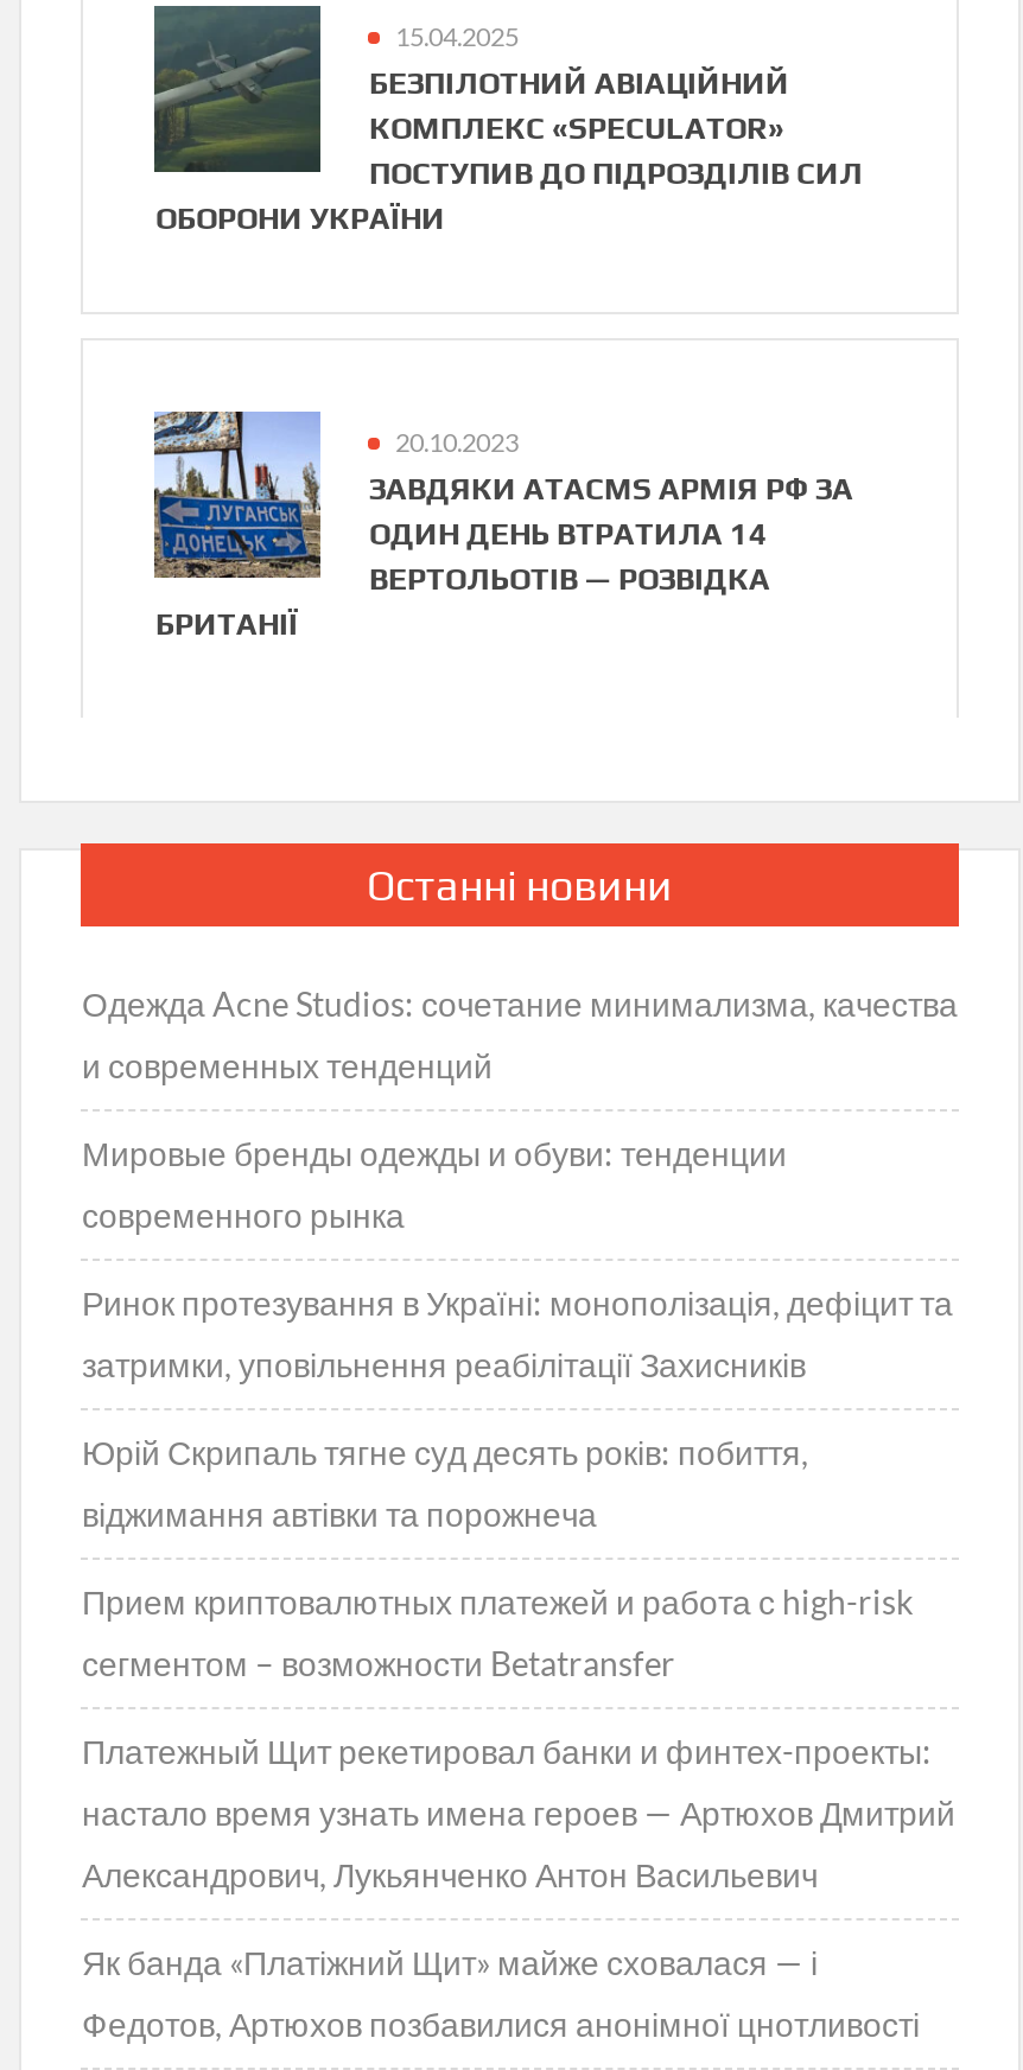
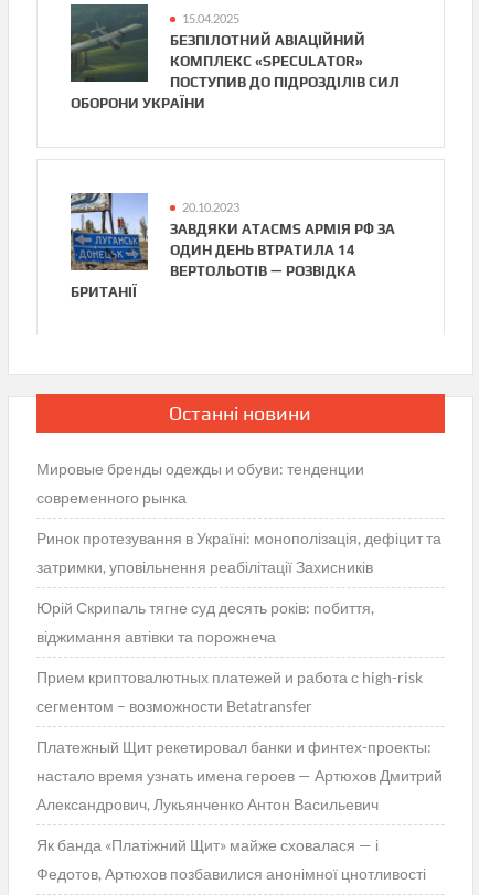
[82,984,957,1086] Одежда Acne Studios: сочетание минимализма, качества | и современных тенденций -> none

